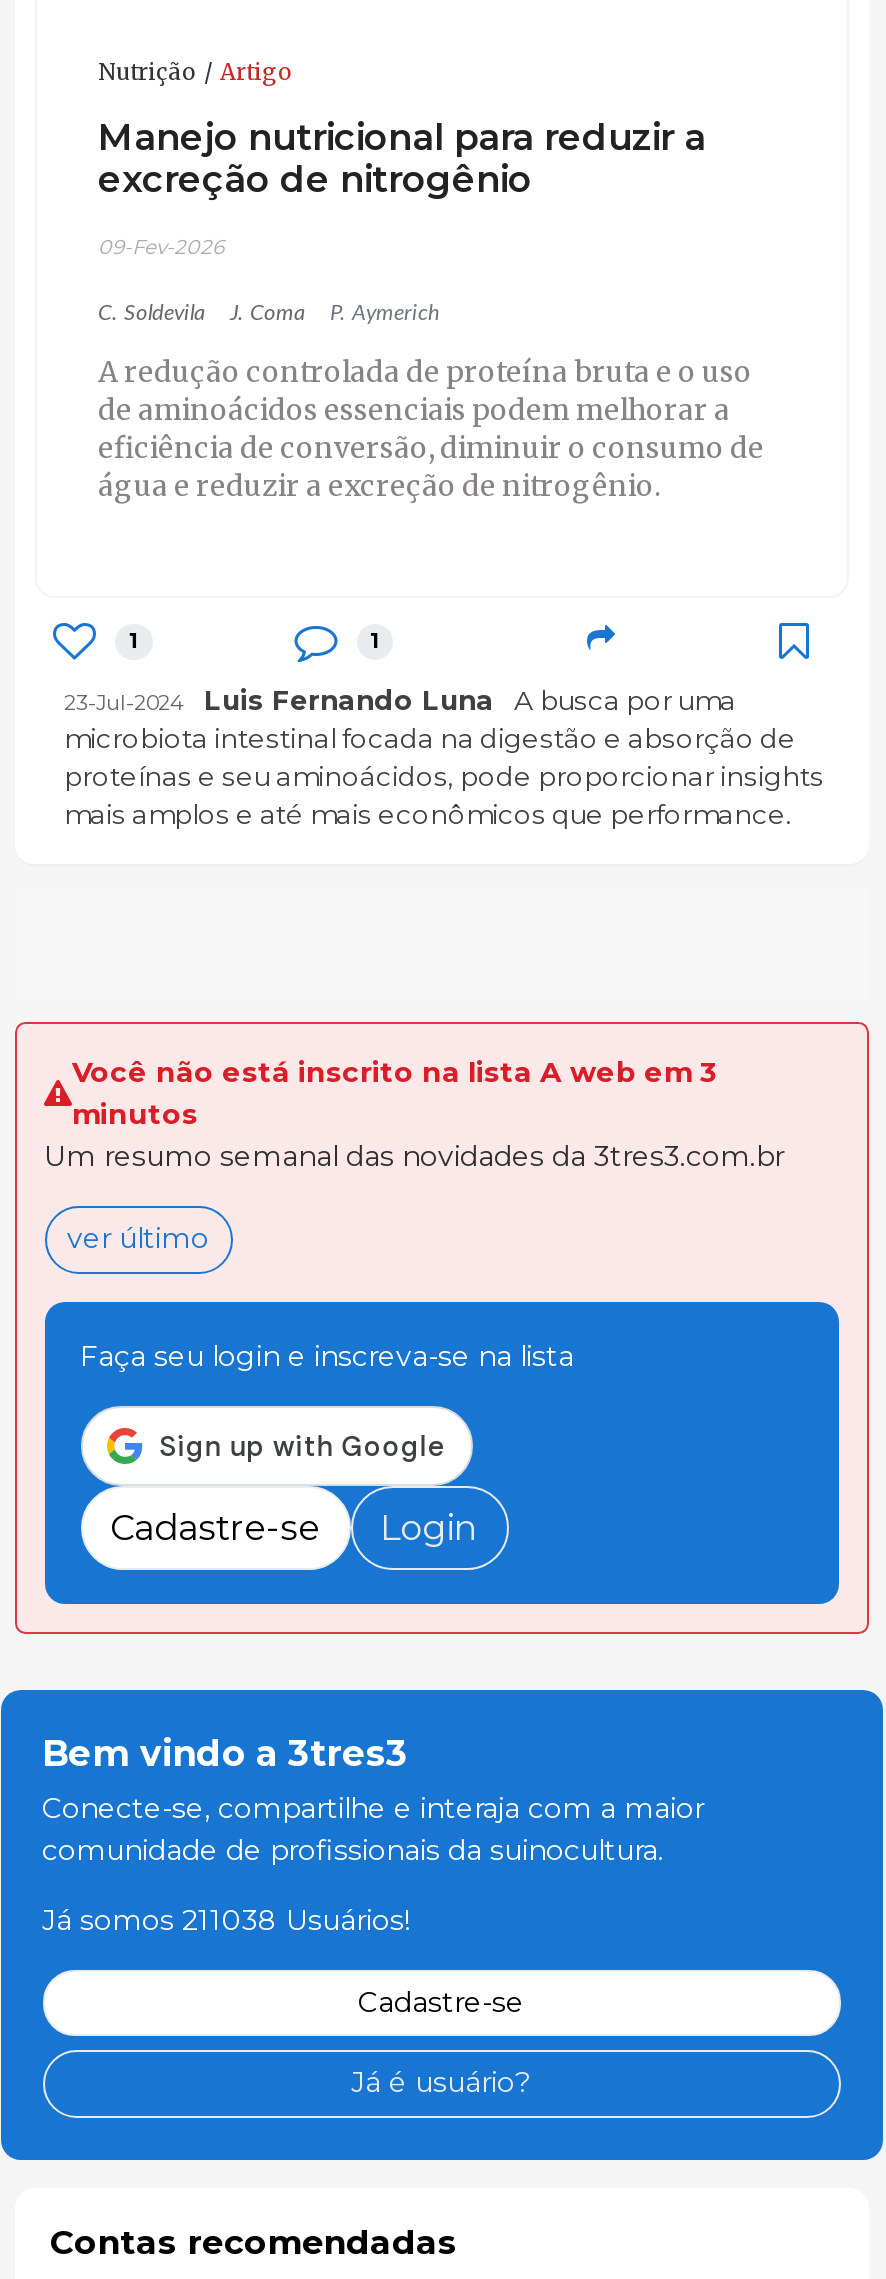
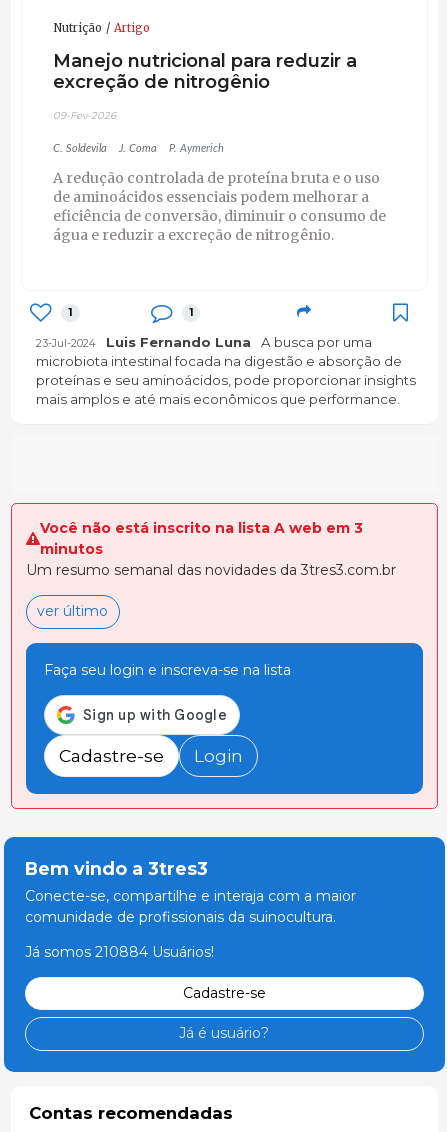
[42,1901,410,1937] Já somos 211038 Usuários! -> [24,943,213,961] Já somos 210884 Usuários!

